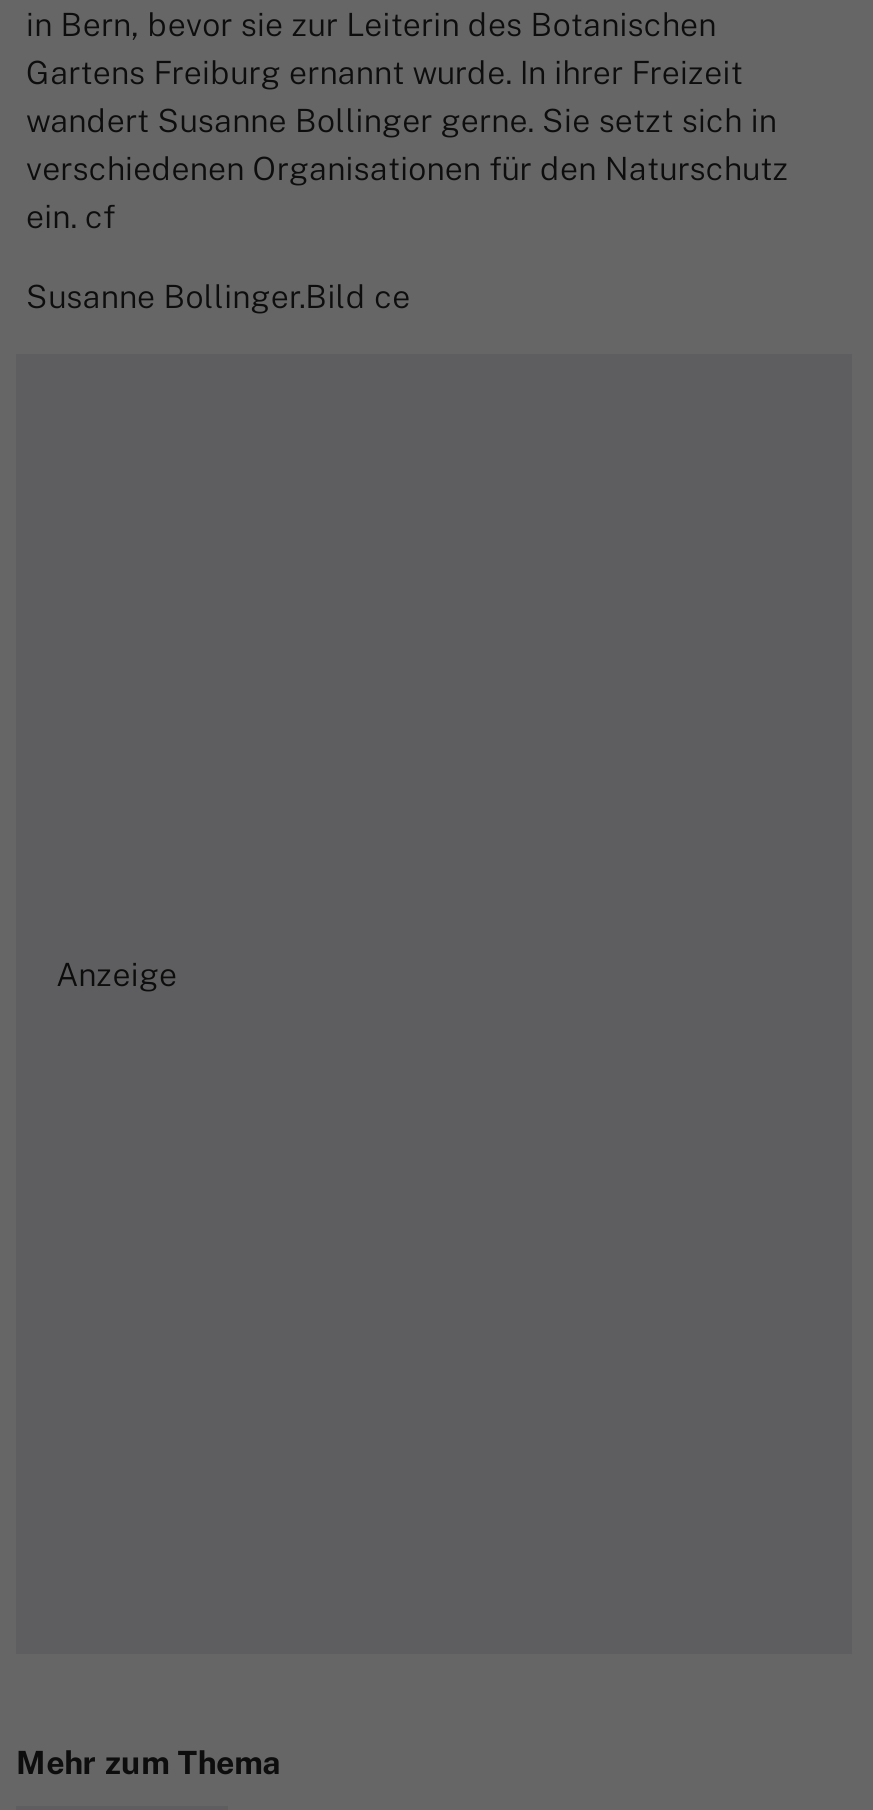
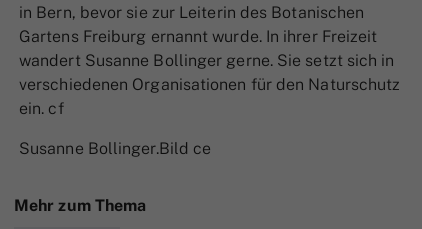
[56,956,177,994] Anzeige -> none

